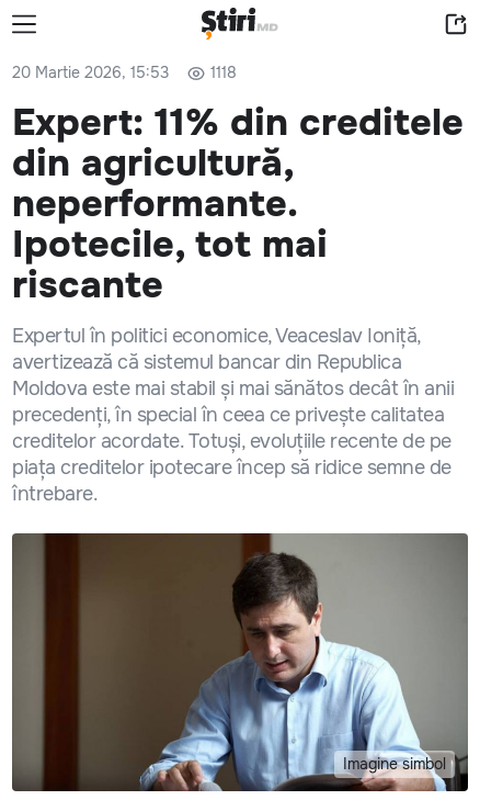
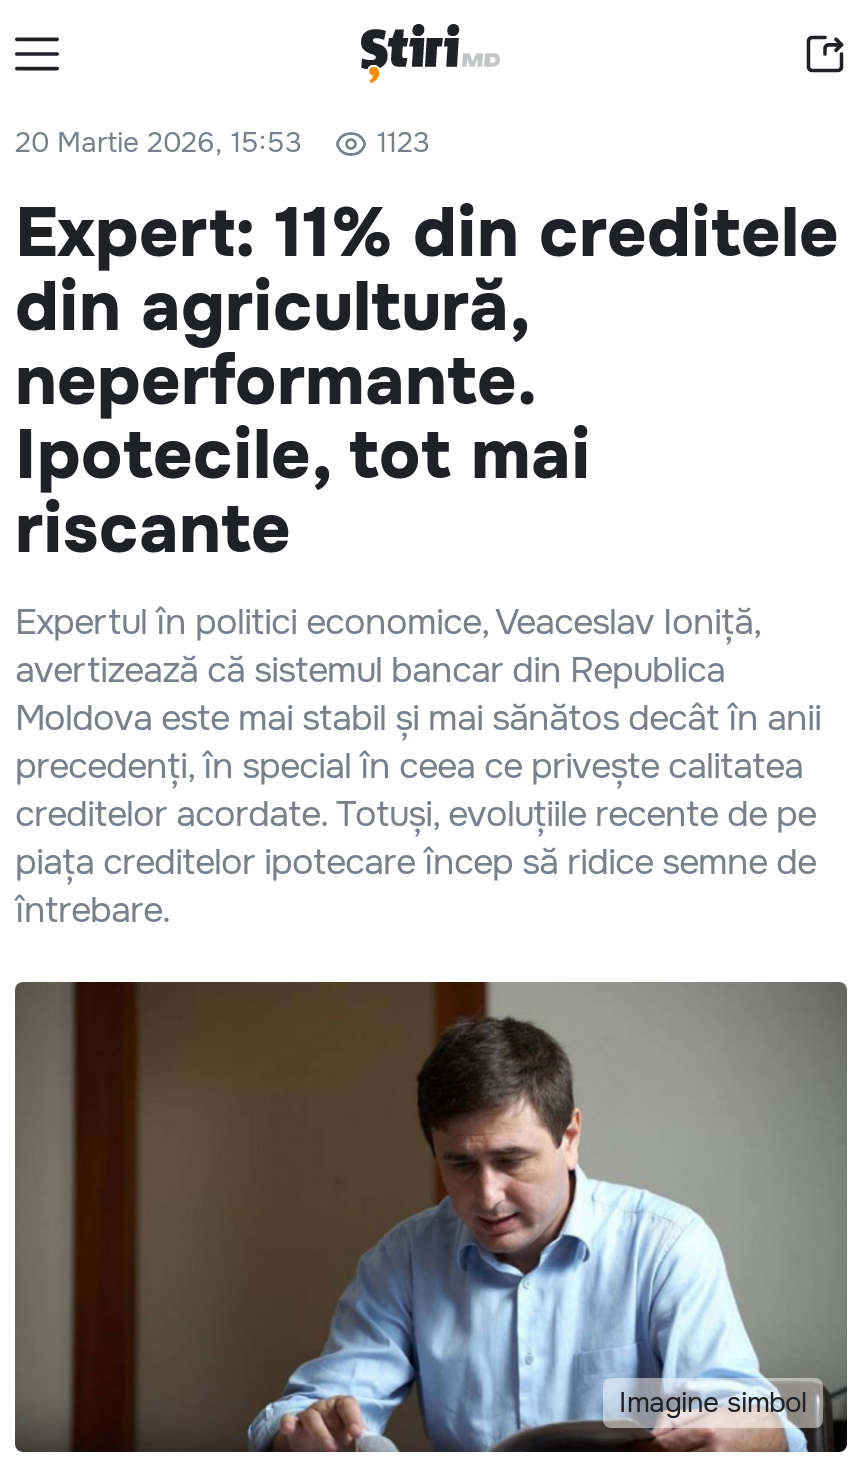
[210,63,237,82] 1118 -> [377,124,429,160] 1123

